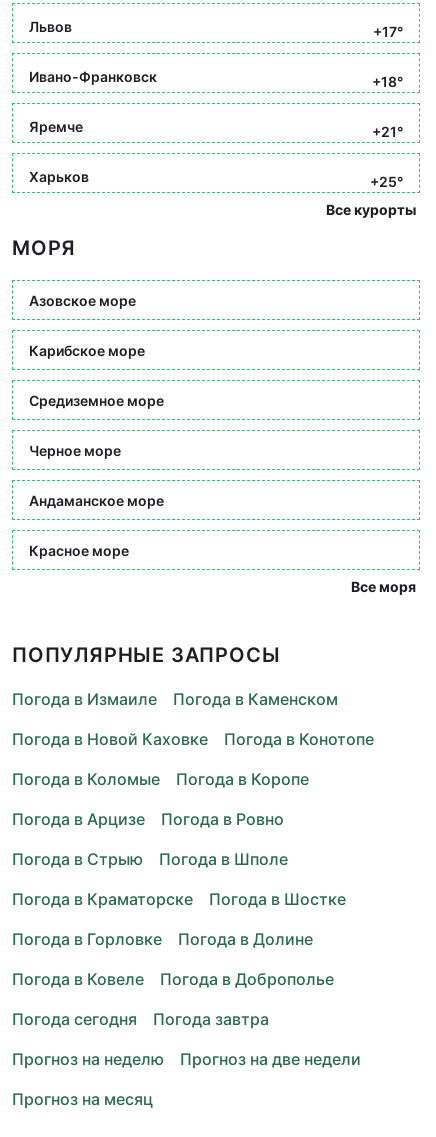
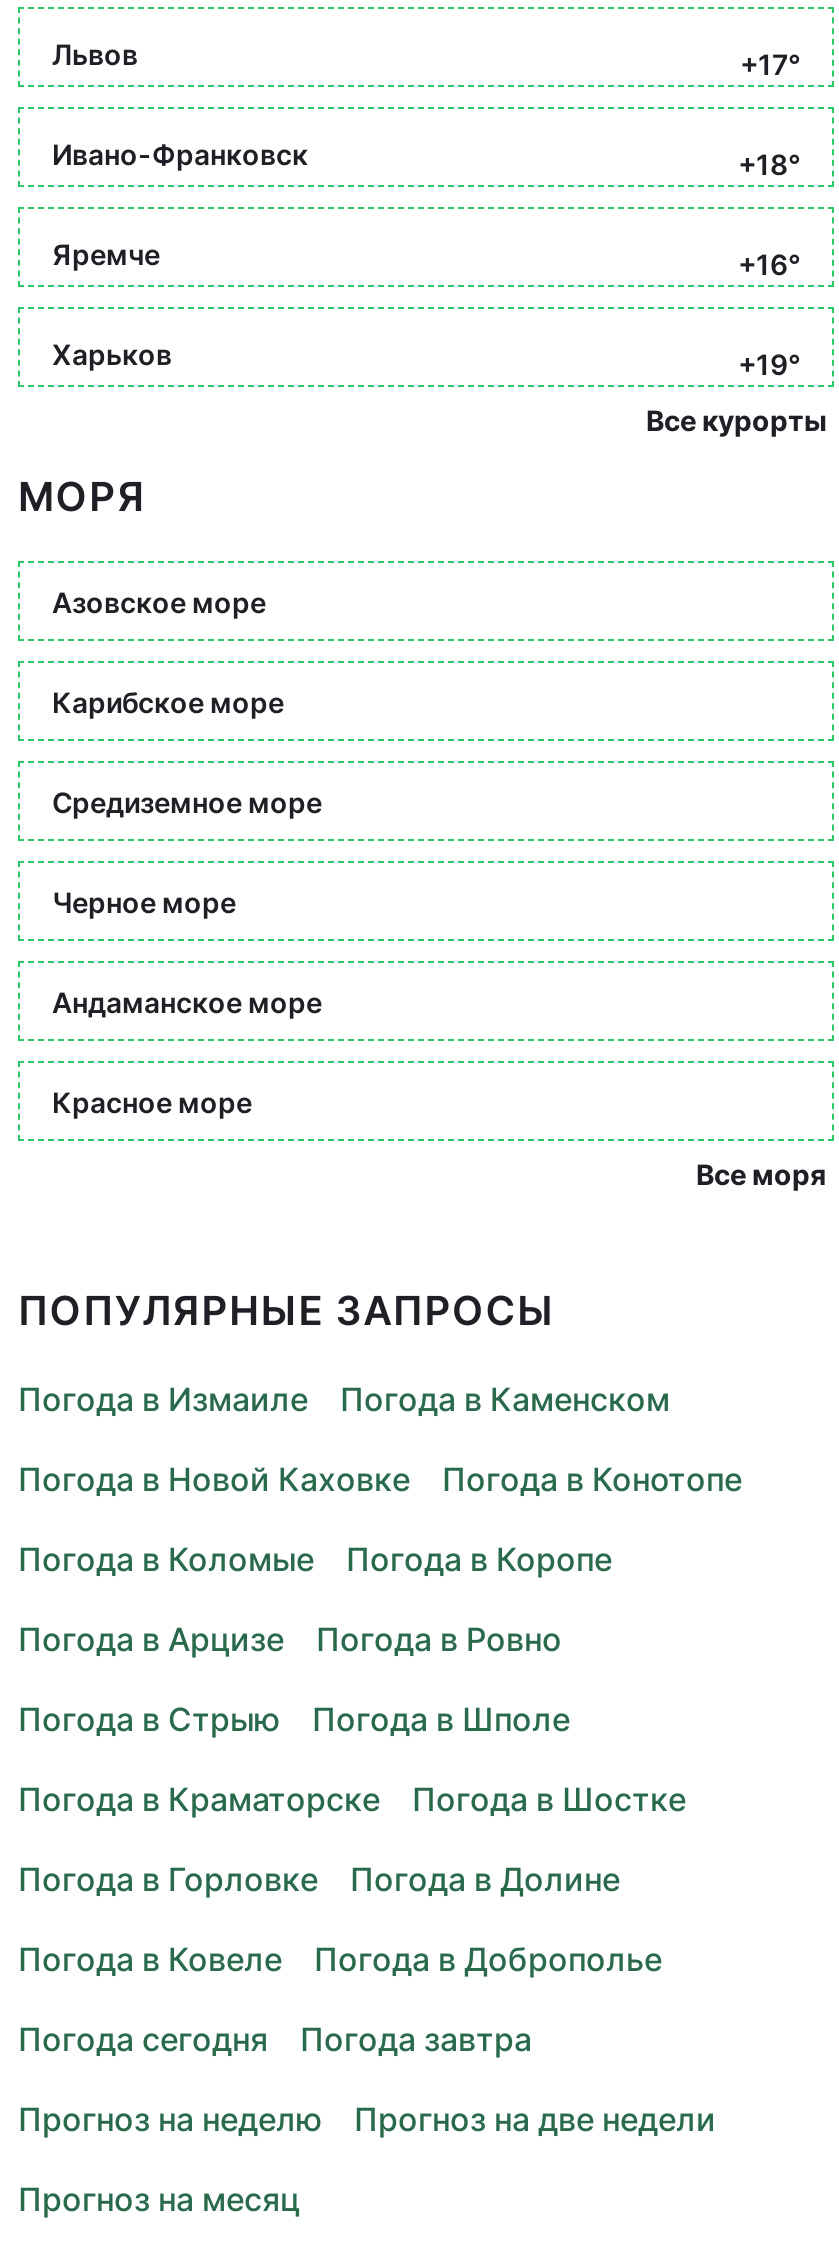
[372,123,403,140] +21° -> [738,247,800,281] +16°
[370,173,403,190] +25° -> [738,347,800,381] +19°

